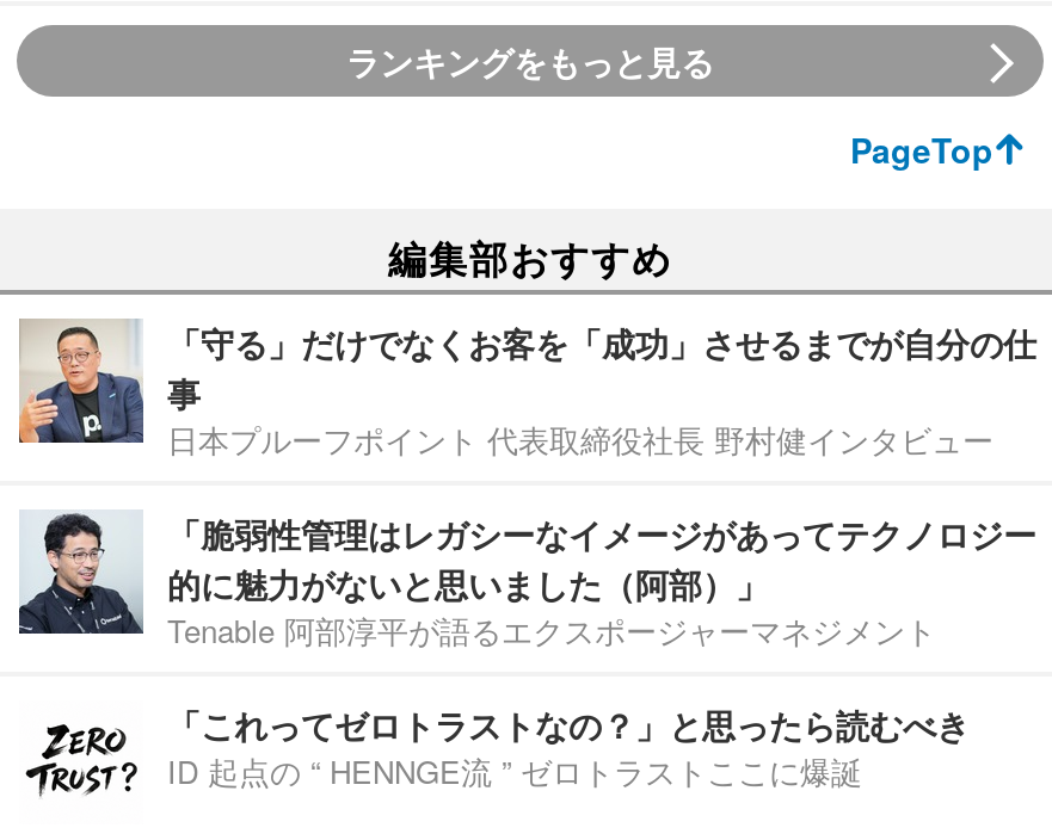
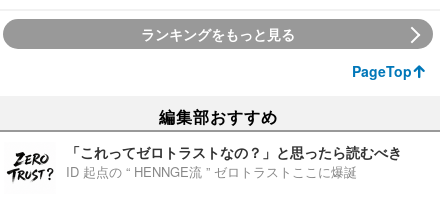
[17,319,1036,653] [image] | 「守る」だけでなくお客を「成功」させるまでが自分の仕 | 事 | 日本プルーフポイント 代表取締役社長 野村健インタビュー | 「脆弱性管理はレガシーなイメージがあってテクノロジー | 的に魅力がないと思いました（阿部）」 | Tenable 阿部淳平が語るエクスポージャーマネジメント -> none
[17,509,134,636] [image] -> none

